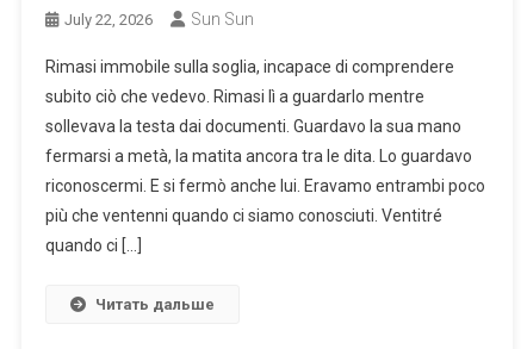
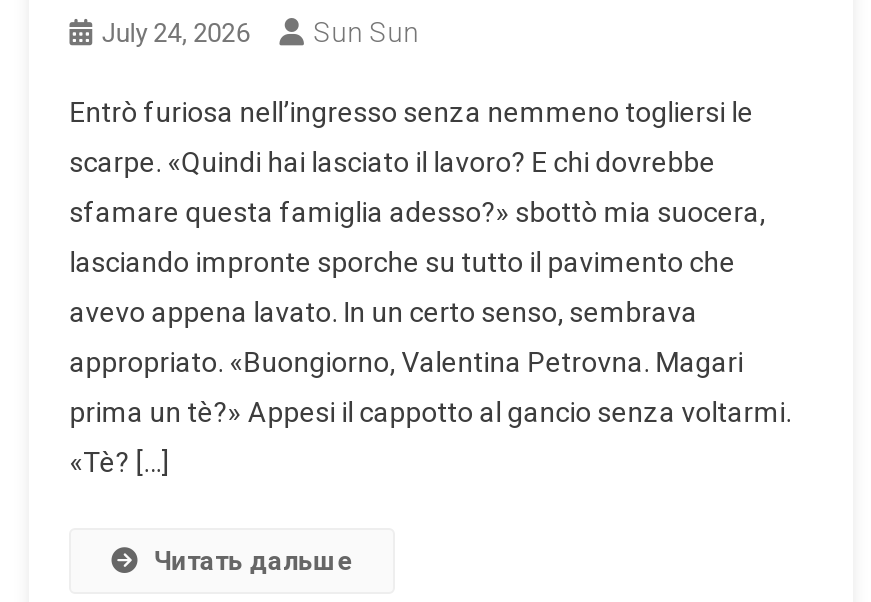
[65,11,153,28] July 22, 2026 -> [102,18,250,48] July 24, 2026
[46,57,486,255] Rimasi immobile sulla soglia, incapace di comprendere | subito ciò che vedevo. Rimasi lì a guardarlo mentre | sollevava la testa dai documenti. Guardavo la sua mano | fermarsi a metà, la matita ancora tra le dita. Lo guardavo | riconoscermi. E si fermò anche lui. Eravamo entrambi poco | più che ventenni quando ci siamo conosciuti. Ventitré | quando ci […] -> [70,96,792,478] Entrò furiosa nell’ingresso senza nemmeno togliersi le | scarpe. «Quindi hai lasciato il lavoro? E chi dovrebbe | sfamare questa famiglia adesso?» sbottò mia suocera, | lasciando impronte sporche su tutto il pavimento che | avevo appena lavato. In un certo senso, sembrava | appropriato. «Buongiorno, Valentina Petrovna. Magari | prima un tè?» Appesi il cappotto al gancio senza voltarmi. | «Tè? […]

